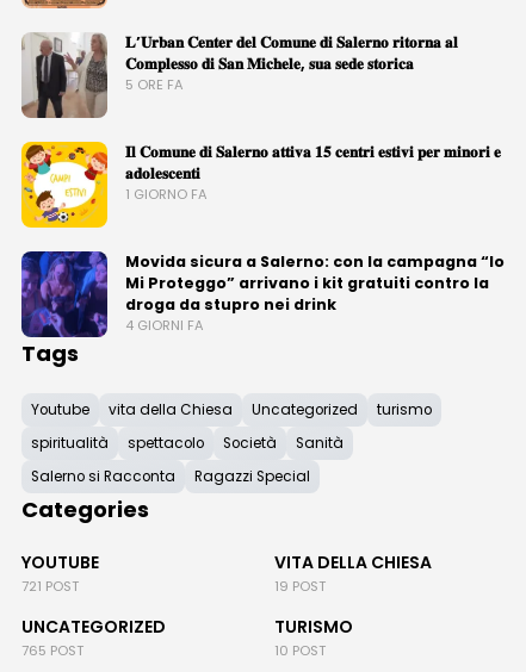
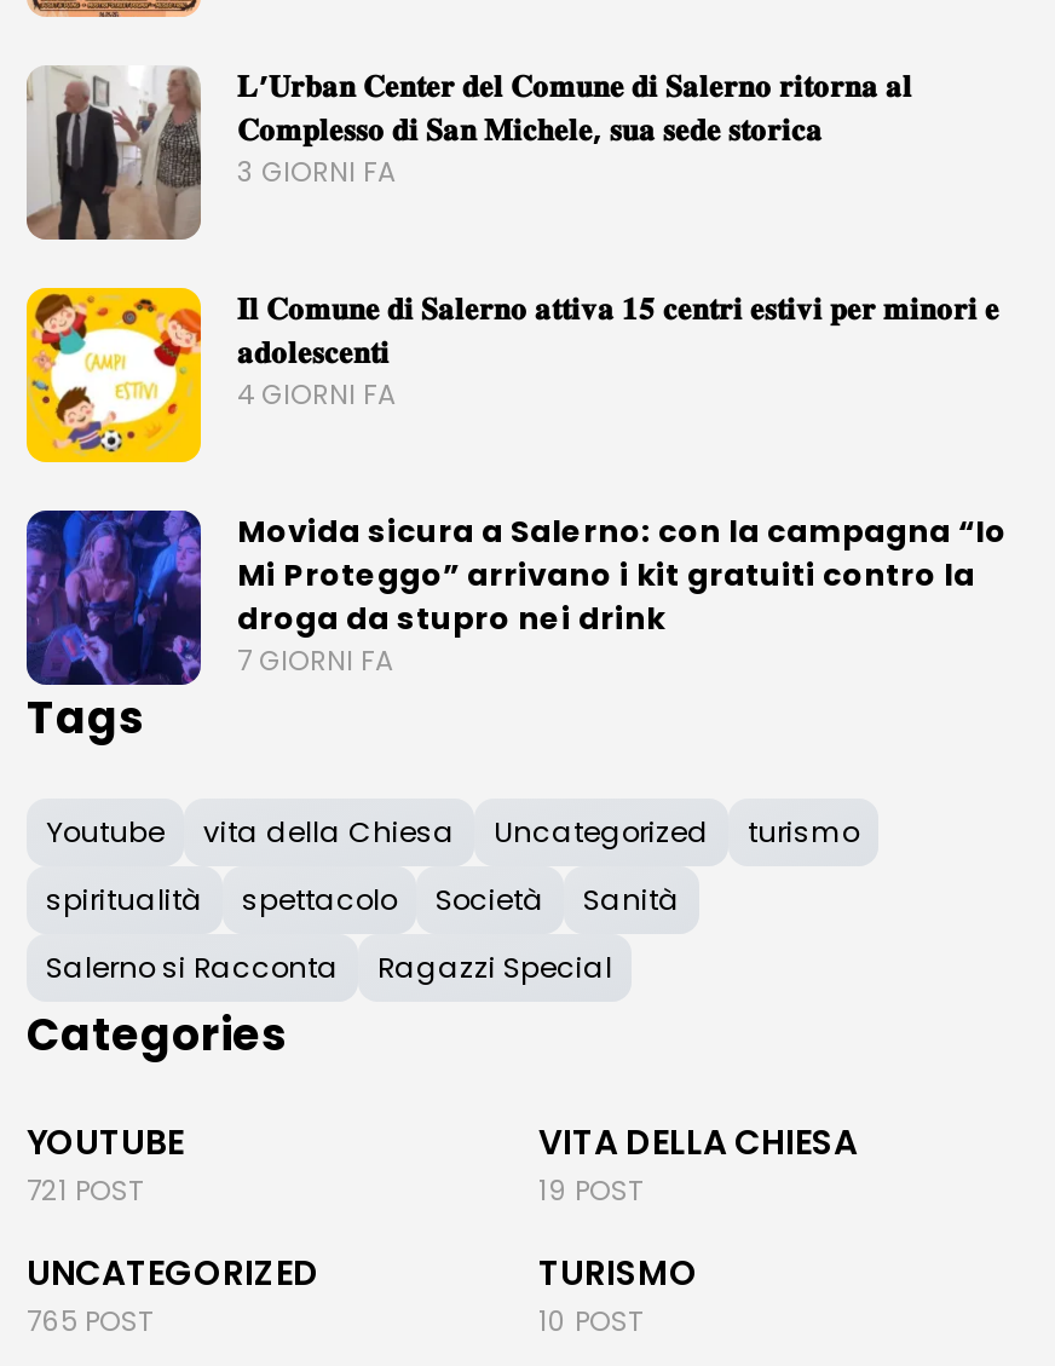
[125,75,184,94] 5 ORE FA -> [237,152,397,191] 3 GIORNI FA
[125,185,208,204] 1 GIORNO FA -> [237,375,397,414] 4 GIORNI FA
[125,316,204,335] 4 GIORNI FA -> [237,641,394,680] 7 GIORNI FA

